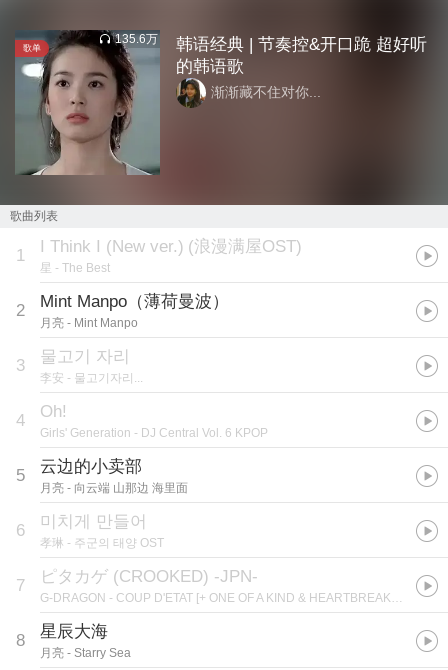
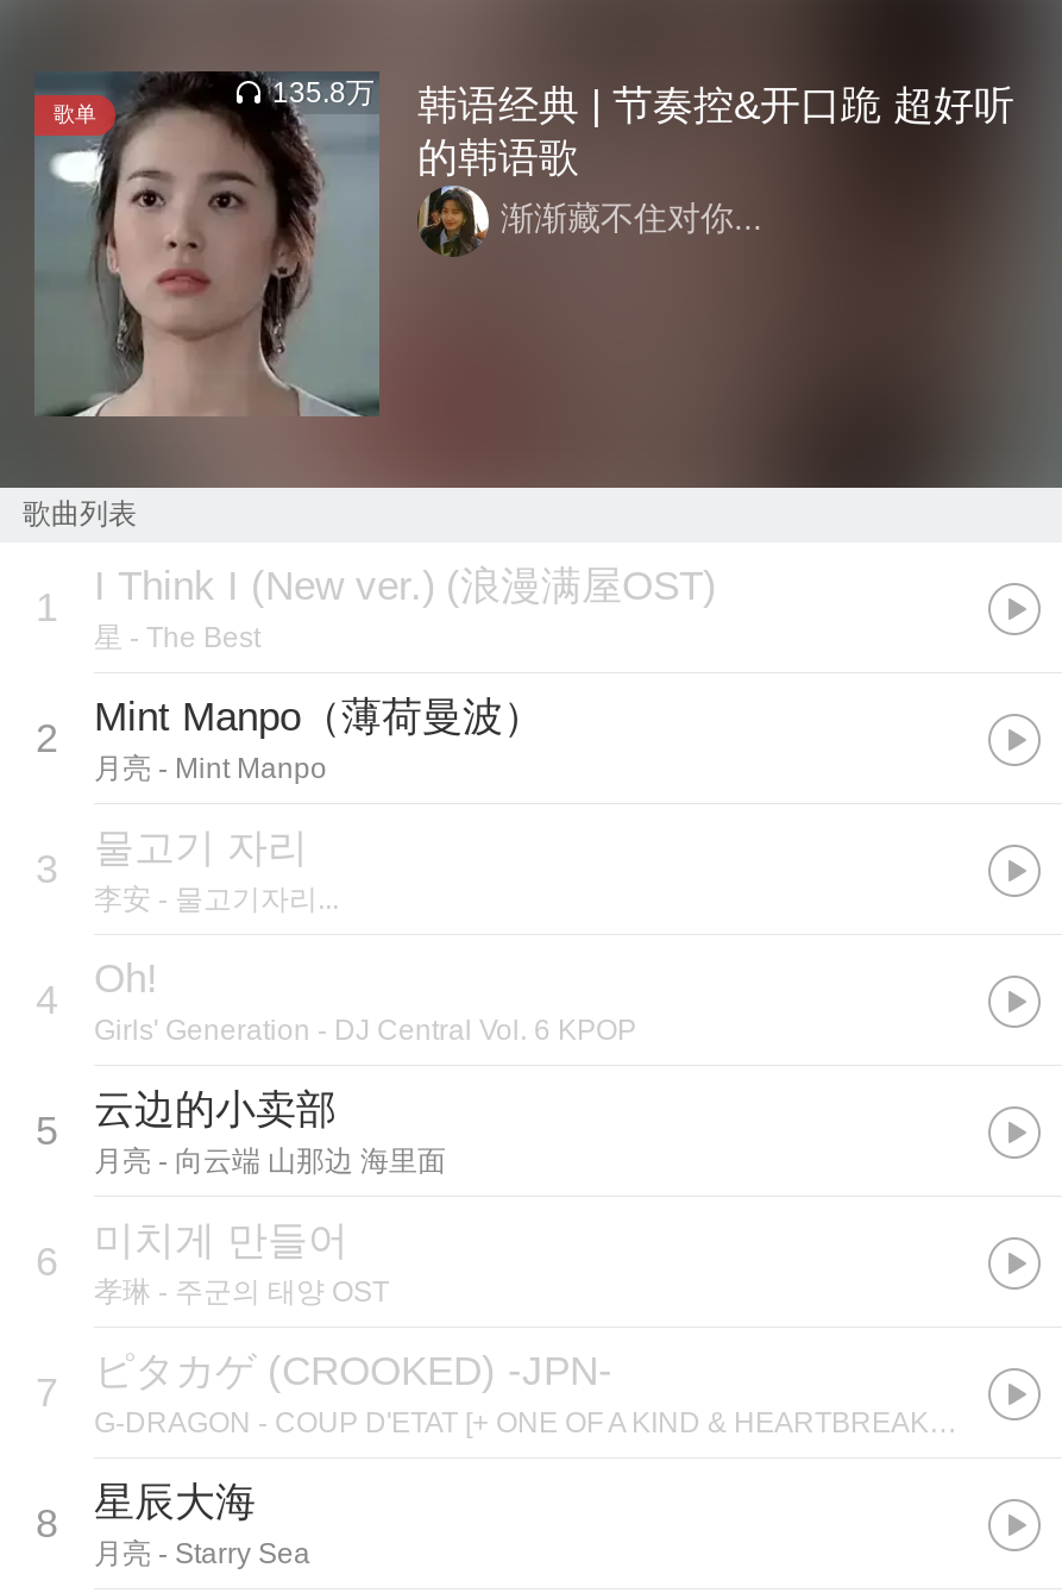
[115,32,158,46] 135.6万 -> [272,76,375,109] 135.8万

